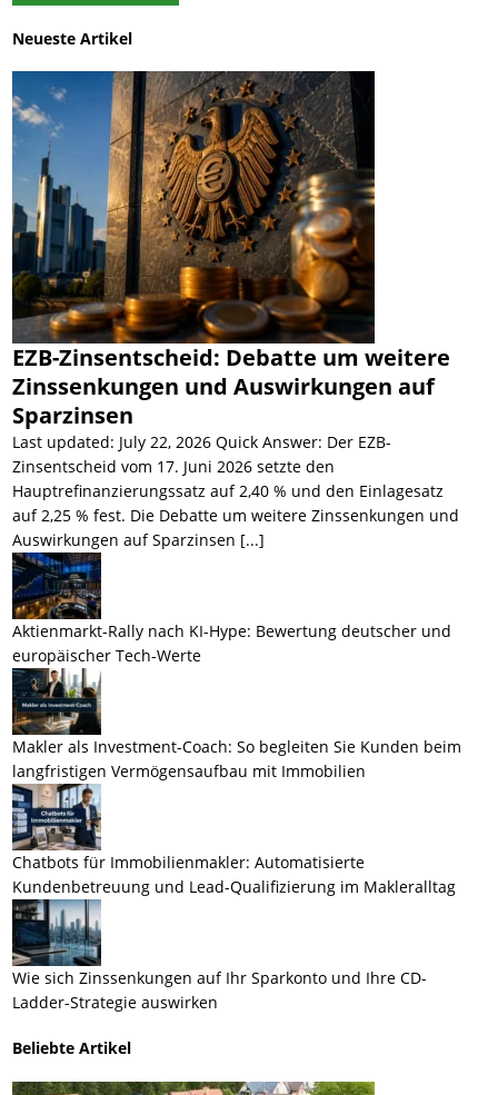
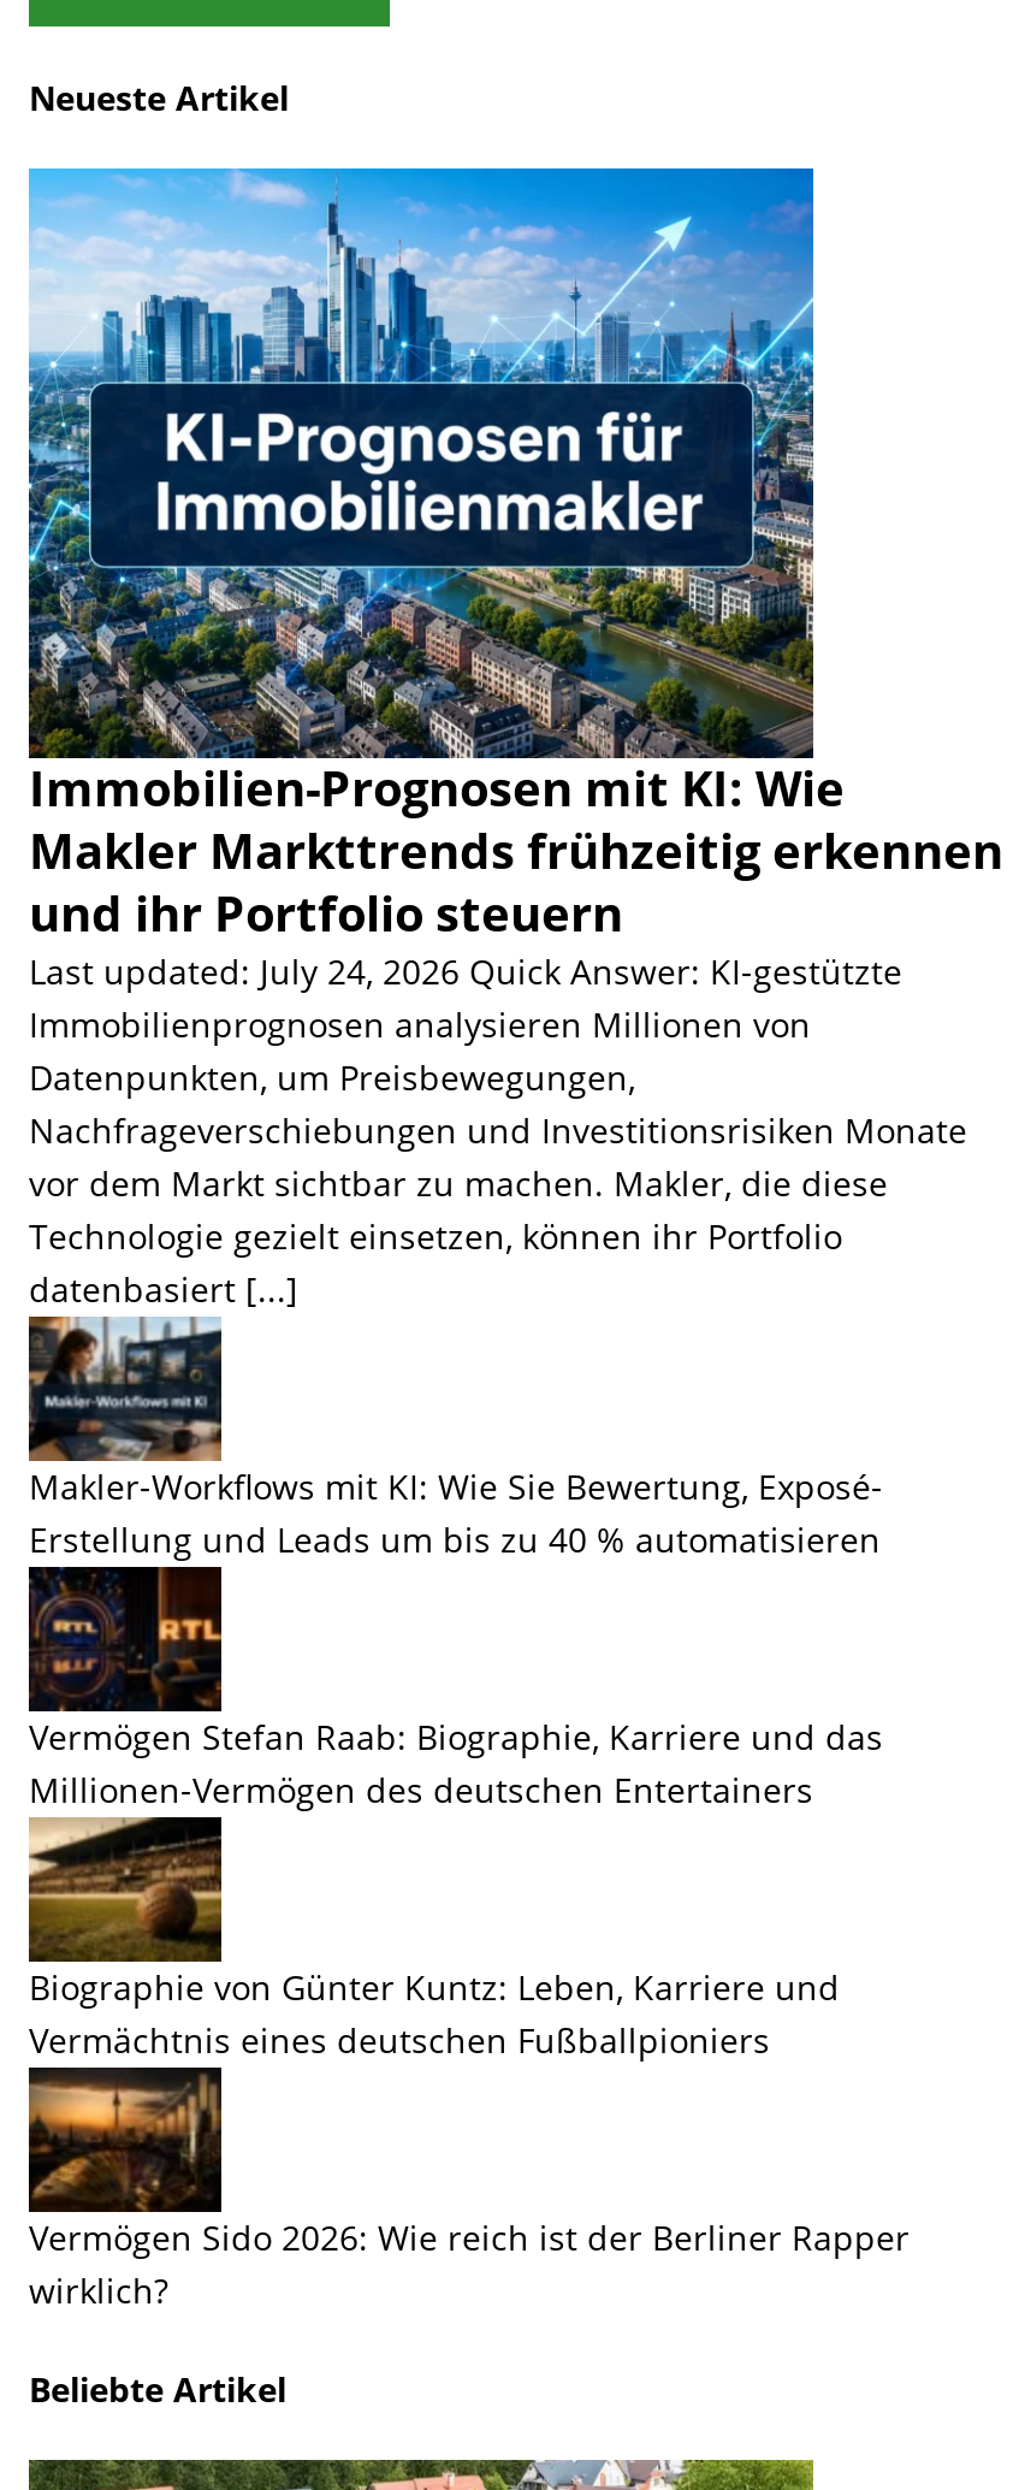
[11,70,376,286] [image] -> [26,166,816,739] [image]
[12,343,459,551] EZB-Zinsentscheid: Debatte um weitere | Zinssenkungen und Auswirkungen auf | Sparzinsen | Last updated: July 22, 2026 Quick Answer: Der EZB- | Zinsentscheid vom 17. Juni 2026 setzte den | Hauptrefinanzierungssatz auf 2,40 % und den Einlagesatz | auf 2,25 % fest. Die Debatte um weitere Zinssenkungen und | Auswirkungen auf Sparzinsen [...] -> [29,756,1003,1312] Immobilien-Prognosen mit KI: Wie | Makler Markttrends frühzeitig erkennen | und ihr Portfolio steuern | Last updated: July 24, 2026 Quick Answer: KI-gestützte | Immobilienprognosen analysieren Millionen von | Datenpunkten, um Preisbewegungen, | Nachfrageverschiebungen und Investitionsrisiken Monate | vor dem Markt sichtbar zu machen. Makler, die diese | Technologie gezielt einsetzen, können ihr Portfolio | datenbasiert [...]
[12,621,451,666] Aktienmarkt-Rally nach KI-Hype: Bewertung deutscher und | europäischer Tech-Werte -> [29,1464,883,1562] Makler-Workflows mit KI: Wie Sie Bewertung, Exposé- | Erstellung und Leads um bis zu 40 % automatisieren
[12,736,461,782] Makler als Investment-Coach: So begleiten Sie Kunden beim | langfristigen Vermögensaufbau mit Immobilien -> [29,1714,883,1813] Vermögen Stefan Raab: Biographie, Karriere und das | Millionen-Vermögen des deutschen Entertainers
[12,852,456,897] Chatbots für Immobilienmakler: Automatisierte | Kundenbetreuung und Lead-Qualifizierung im Makleralltag -> [29,1964,840,2063] Biographie von Günter Kuntz: Leben, Karriere und | Vermächtnis eines deutschen Fußballpioniers
[12,967,427,1013] Wie sich Zinssenkungen auf Ihr Sparkonto und Ihre CD- | Ladder-Strategie auswirken -> [29,2215,910,2313] Vermögen Sido 2026: Wie reich ist der Berliner Rapper | wirklich?

